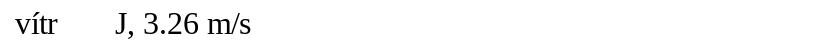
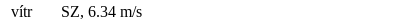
[15,6,251,40] vítr J, 3.26 m/s -> [11,3,142,20] vítr SZ, 6.34 m/s

